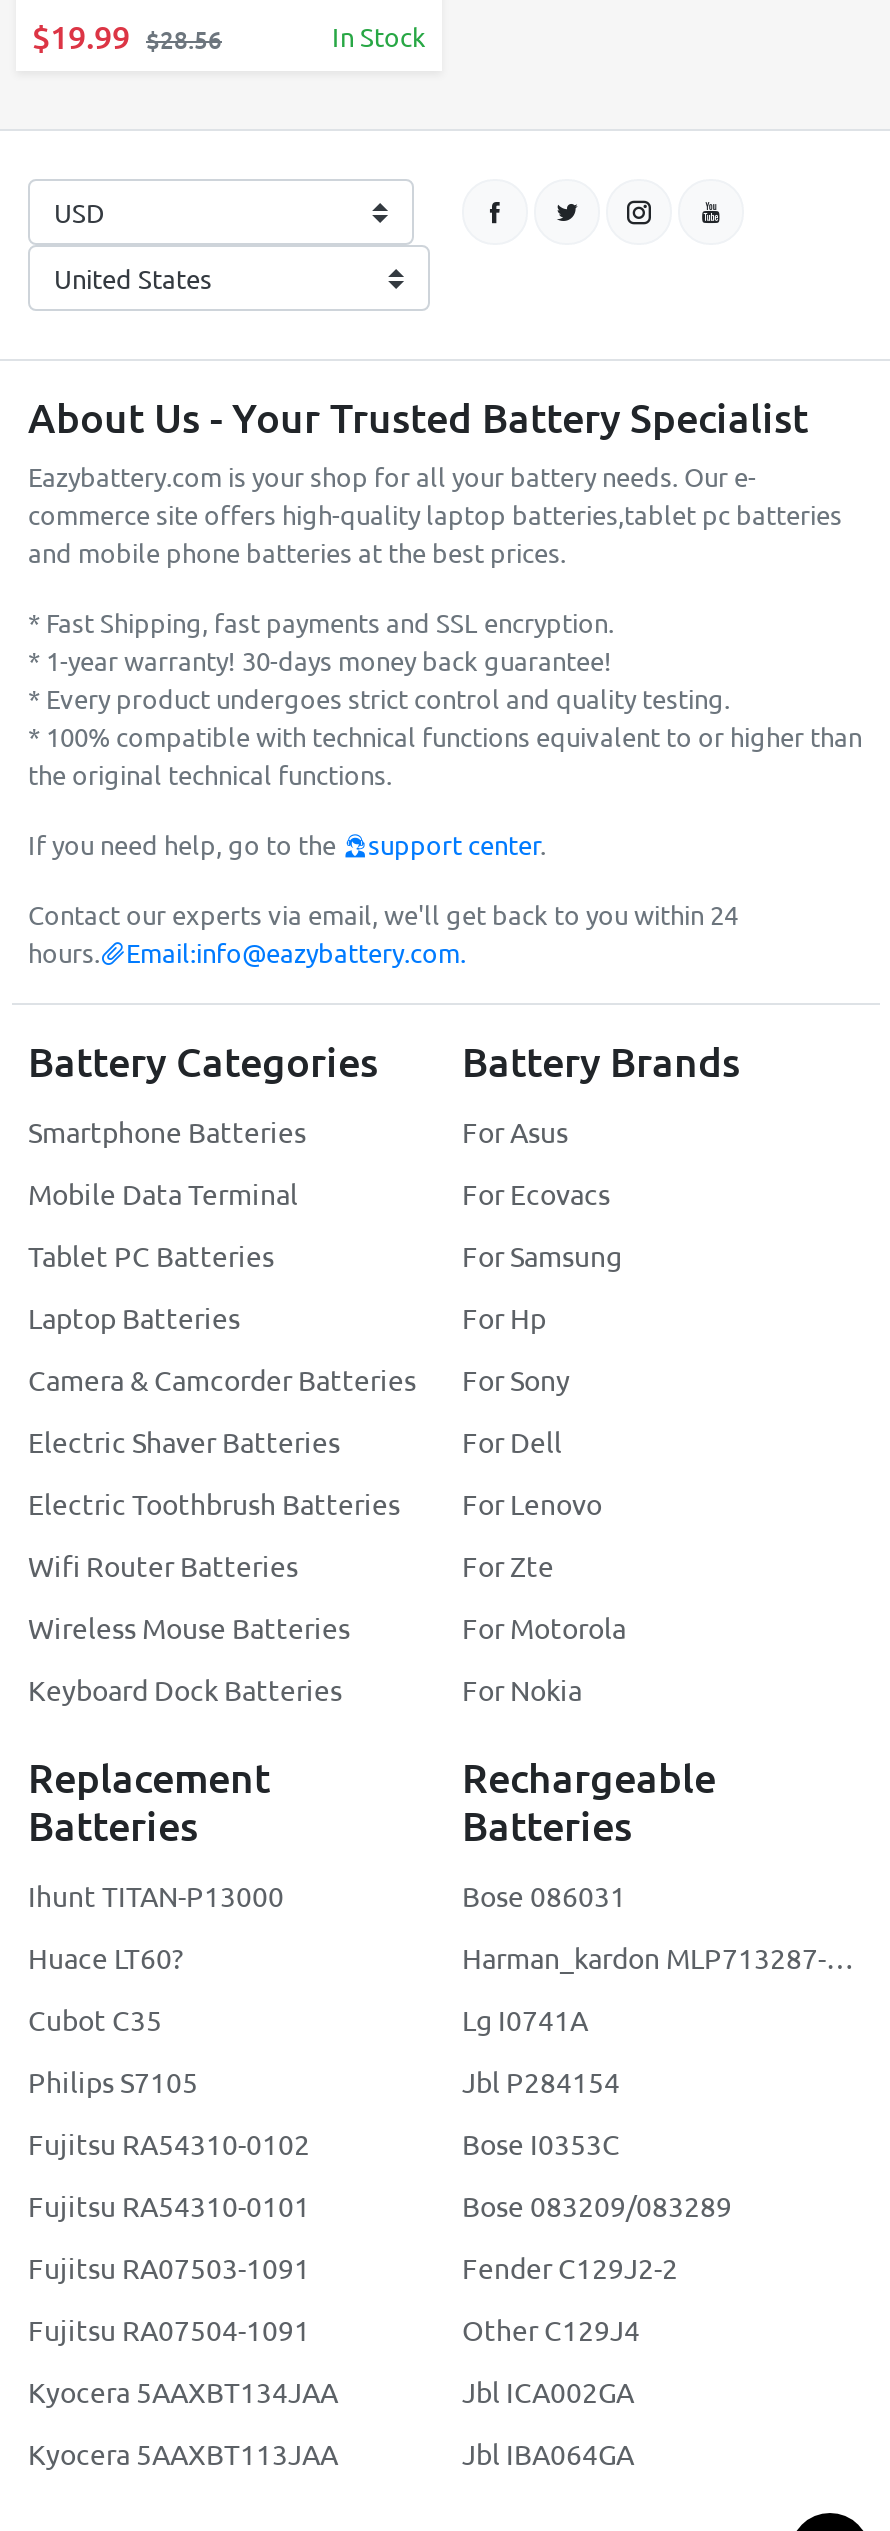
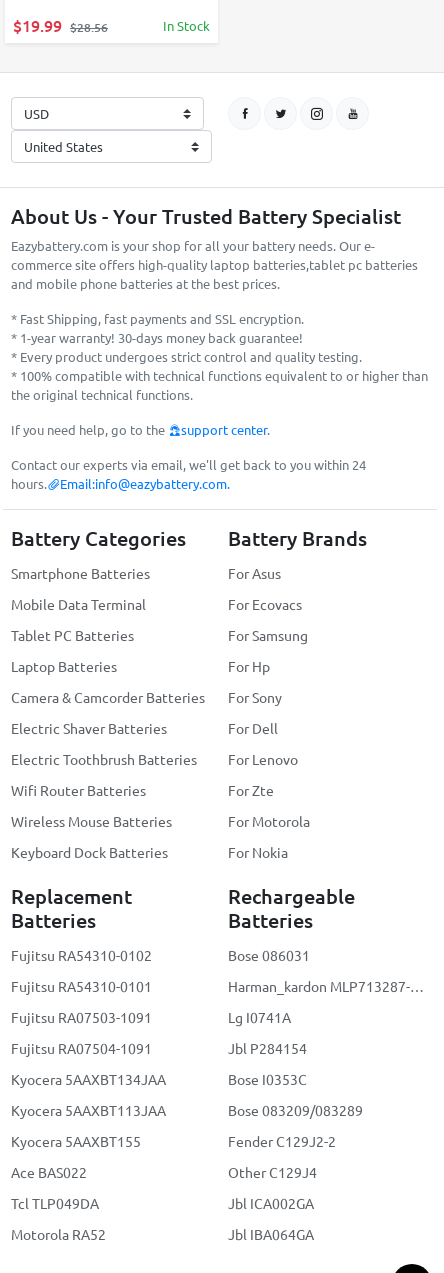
[28,1877,284,2099] Ihunt TITAN-P13000 | Huace LT60? | Cubot C35 | Philips S7105 -> none
moved [28,2125,338,2471] -> [11,946,166,1119]: Fujitsu RA54310-0102 | Fujitsu RA54310-0101 | Fujitsu RA07503-1091 | Fujitsu RA07504-1091 | Kyocera 5AAXBT134JAA | Kyocera 5AAXBT113JAA
none -> [11,1132,141,1243] Kyocera 5AAXBT155 | Ace BAS022 | Tcl TLP049DA | Motorola RA52

